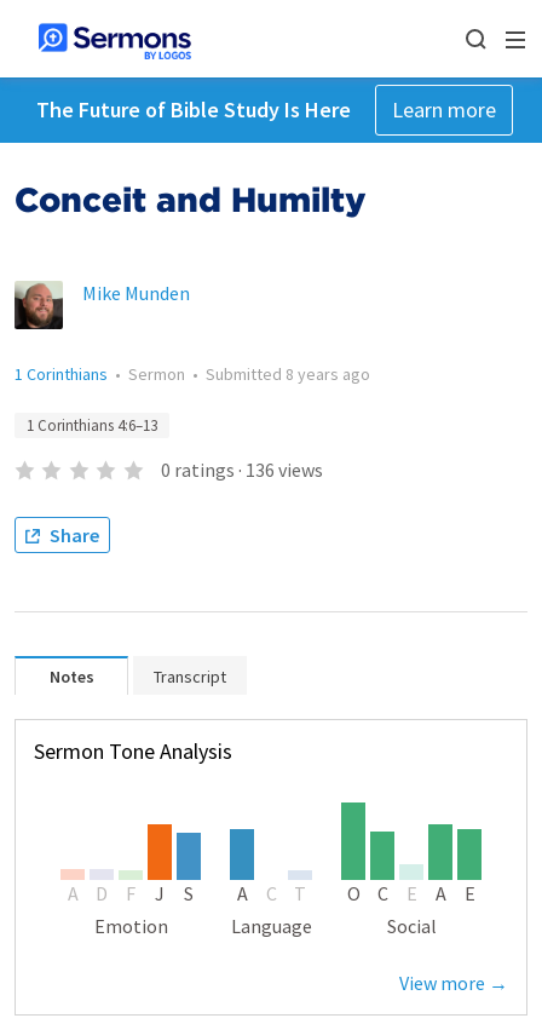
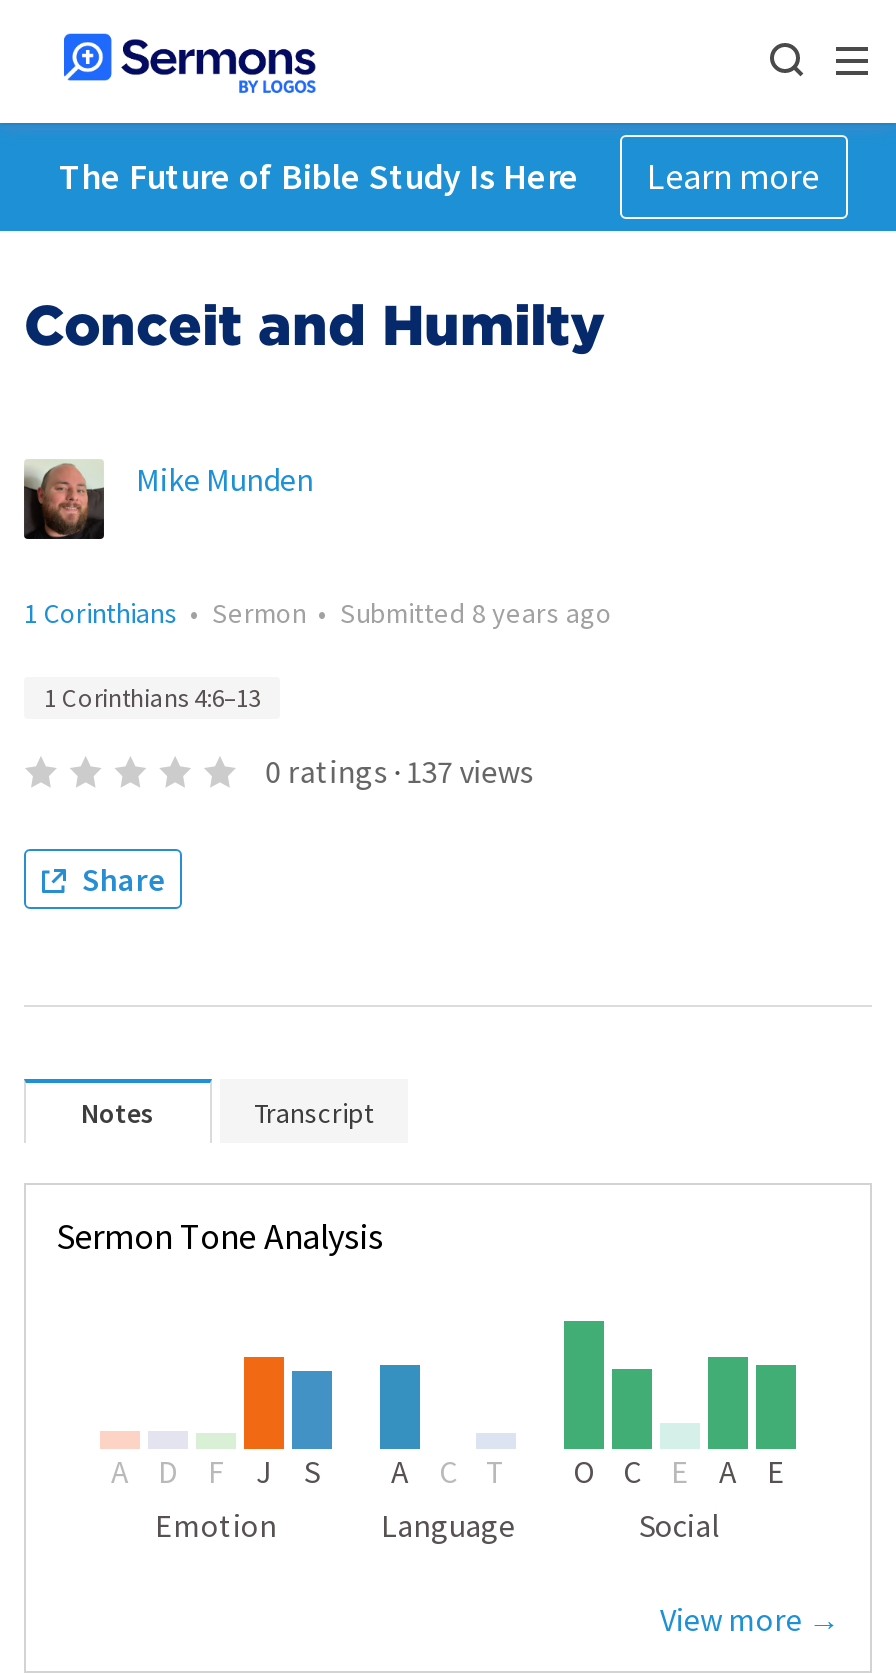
[161,458,323,482] 0 ratings · 136 views -> [265,751,533,791] 0 ratings · 137 views

